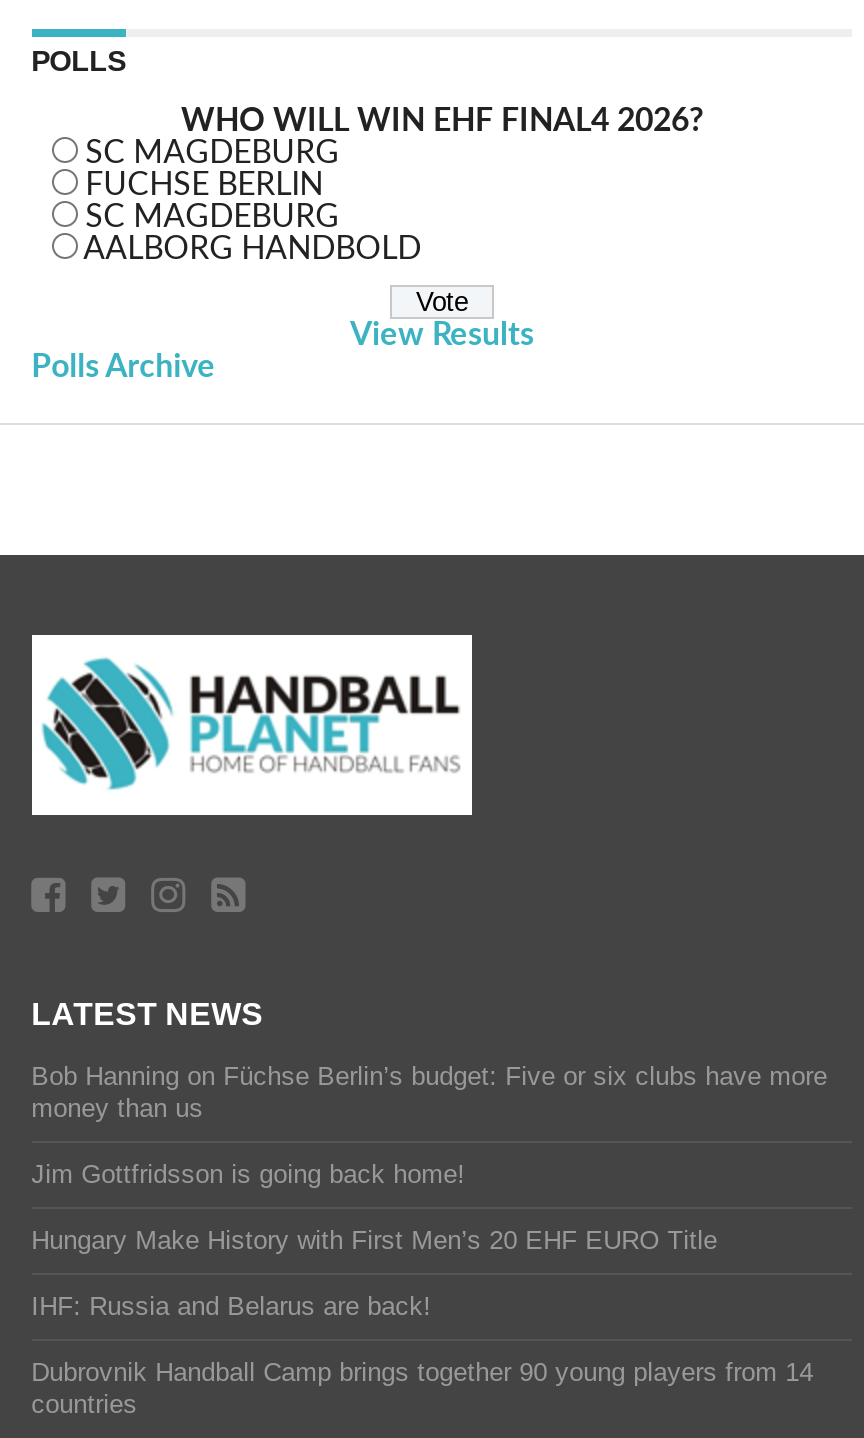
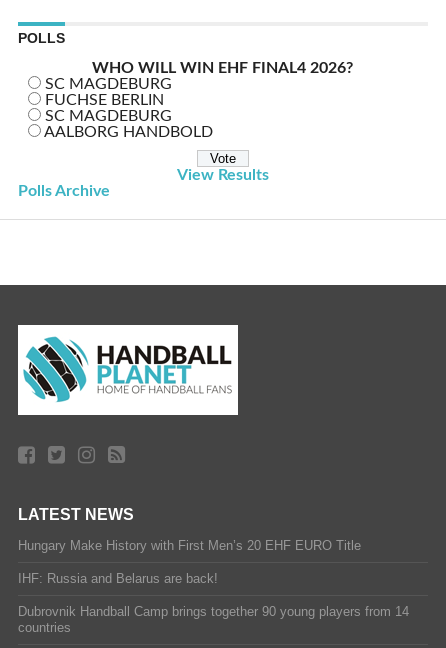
[31,1061,827,1189] Bob Hanning on Füchse Berlin’s budget: Five or six clubs have more | money than us | Jim Gottfridsson is going back home! -> none

